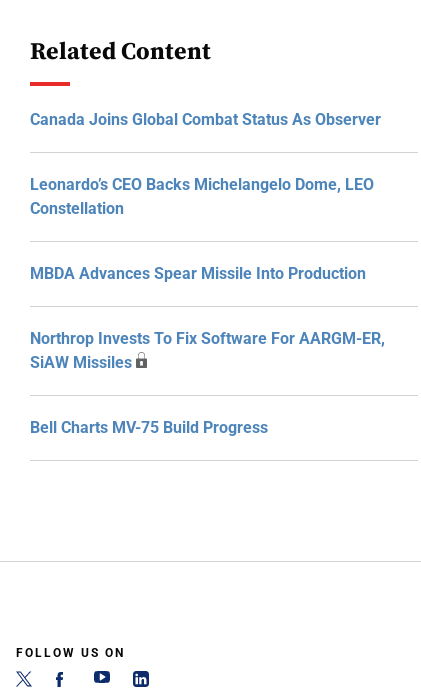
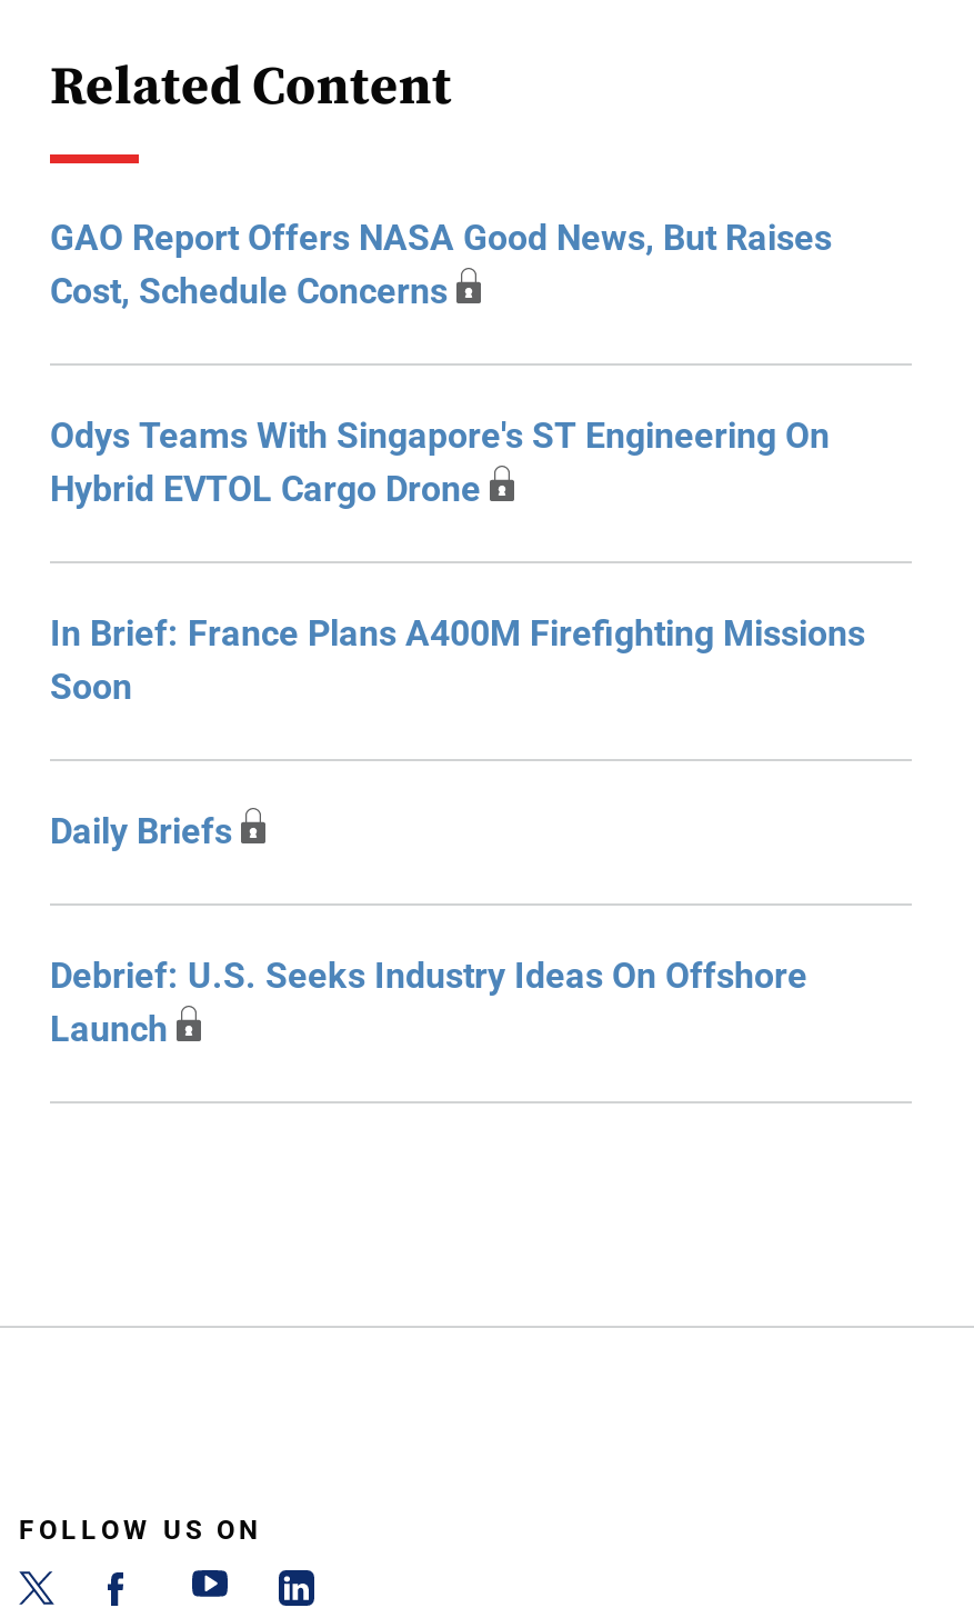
[30,110,381,129] Canada Joins Global Combat Status As Observer -> [50,217,832,312] GAO Report Offers NASA Good News, But Raises | Cost, Schedule Concerns
[30,175,374,218] Leonardo’s CEO Backs Michelangelo Dome, LEO | Constellation -> [50,415,830,510] Odys Teams With Singapore's ST Engineering On | Hybrid EVTOL Cargo Drone
[30,264,366,283] MBDA Advances Spear Missile Into Production -> [50,612,865,708] In Brief: France Plans A400M Firefighting Missions | Soon
[30,329,385,372] Northrop Invests To Fix Software For AARGM-ER, | SiAW Missiles -> [50,810,232,852] Daily Briefs
[30,418,268,437] Bell Charts MV-75 Build Progress -> [50,955,807,1050] Debrief: U.S. Seeks Industry Ideas On Offshore | Launch

